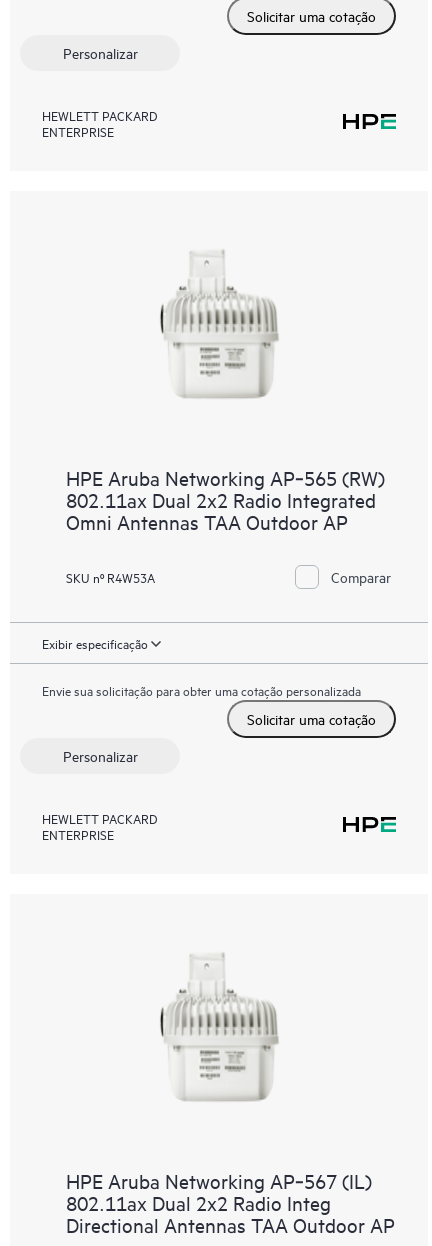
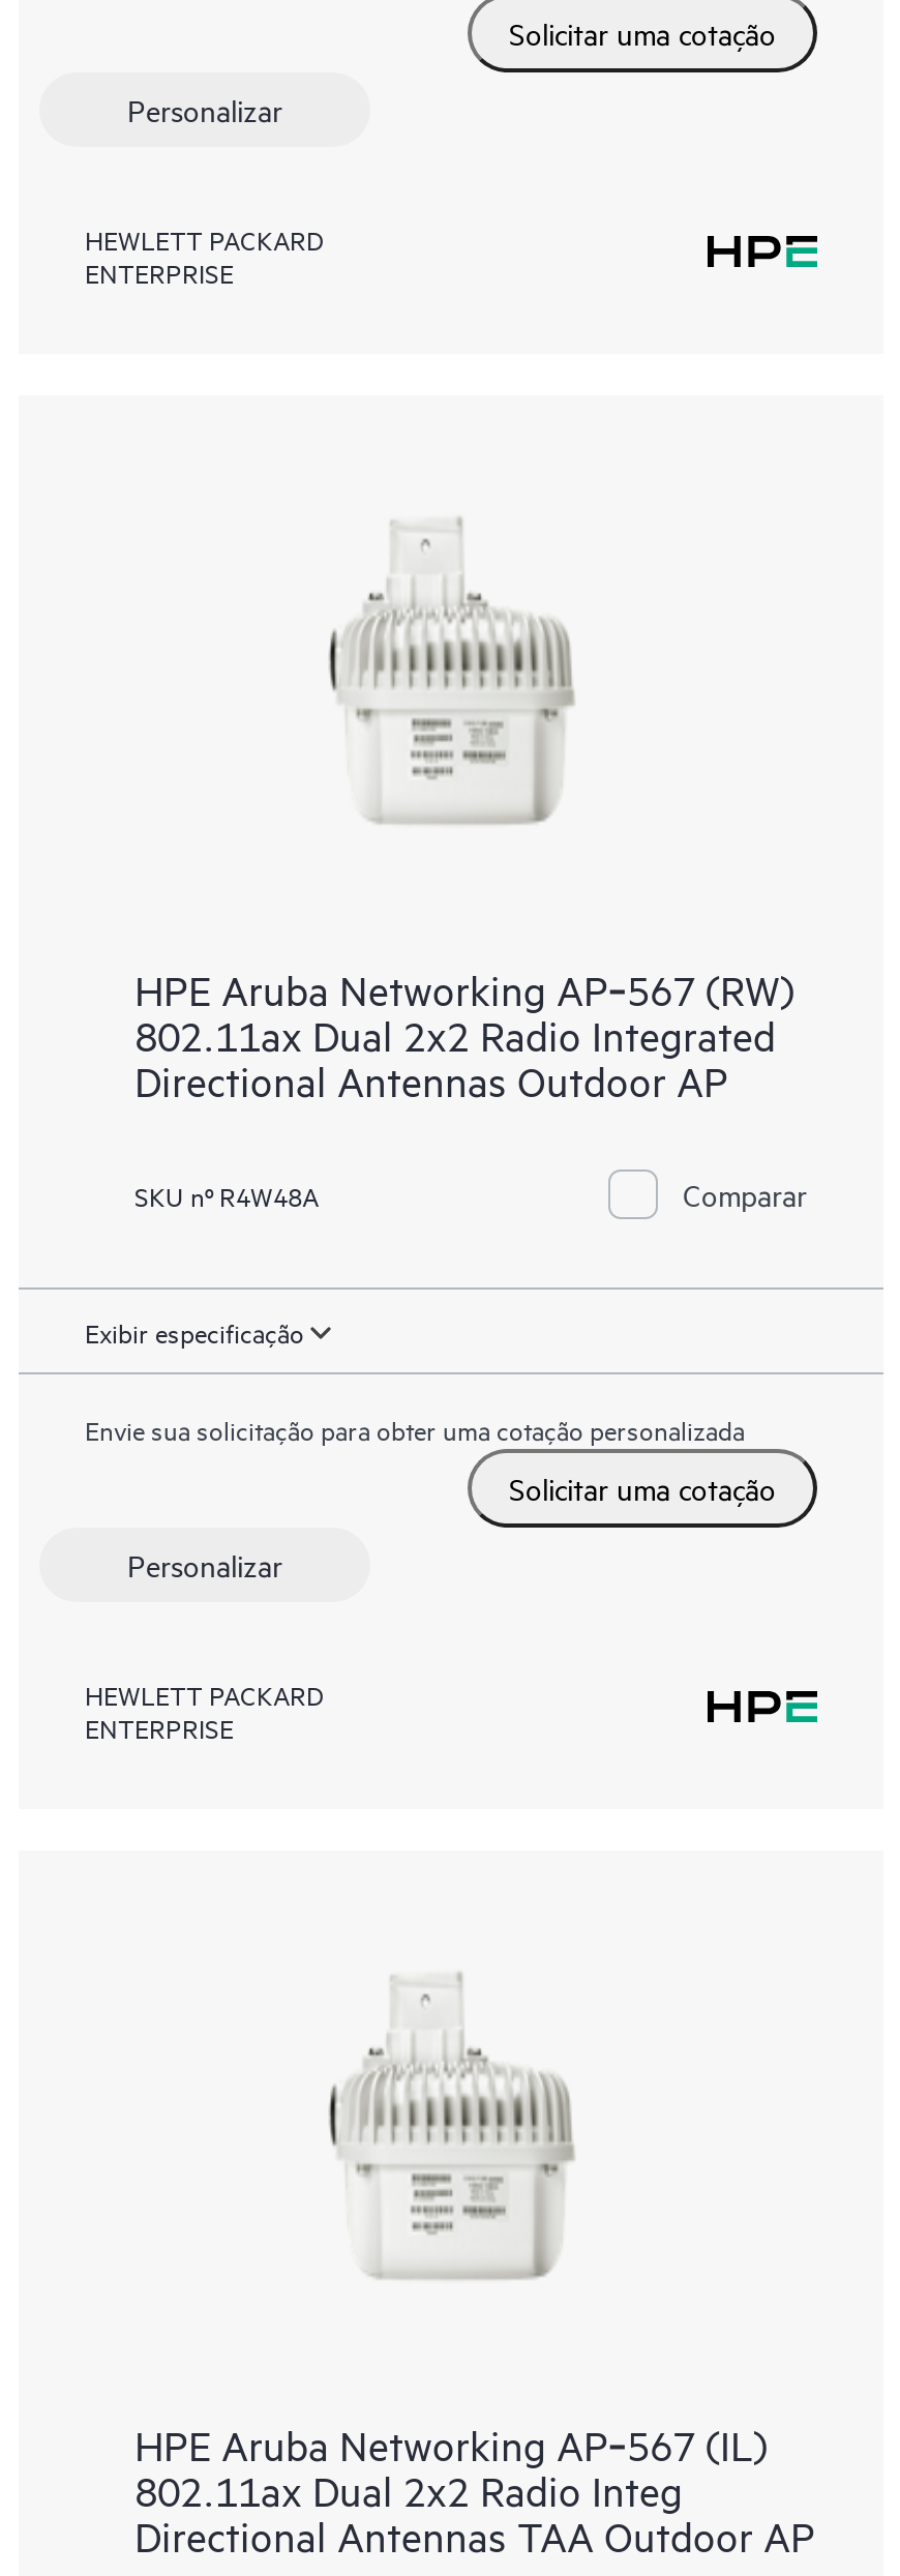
[66,465,385,490] HPE Aruba Networking AP‑565 (RW) -> [134,963,794,1015] HPE Aruba Networking AP‑567 (RW)
[66,509,348,534] Omni Antennas TAA Outdoor AP -> [134,1054,728,1106] Directional Antennas Outdoor AP
[66,568,155,586] SKU nº R4W53A -> [134,1177,319,1214] SKU nº R4W48A

